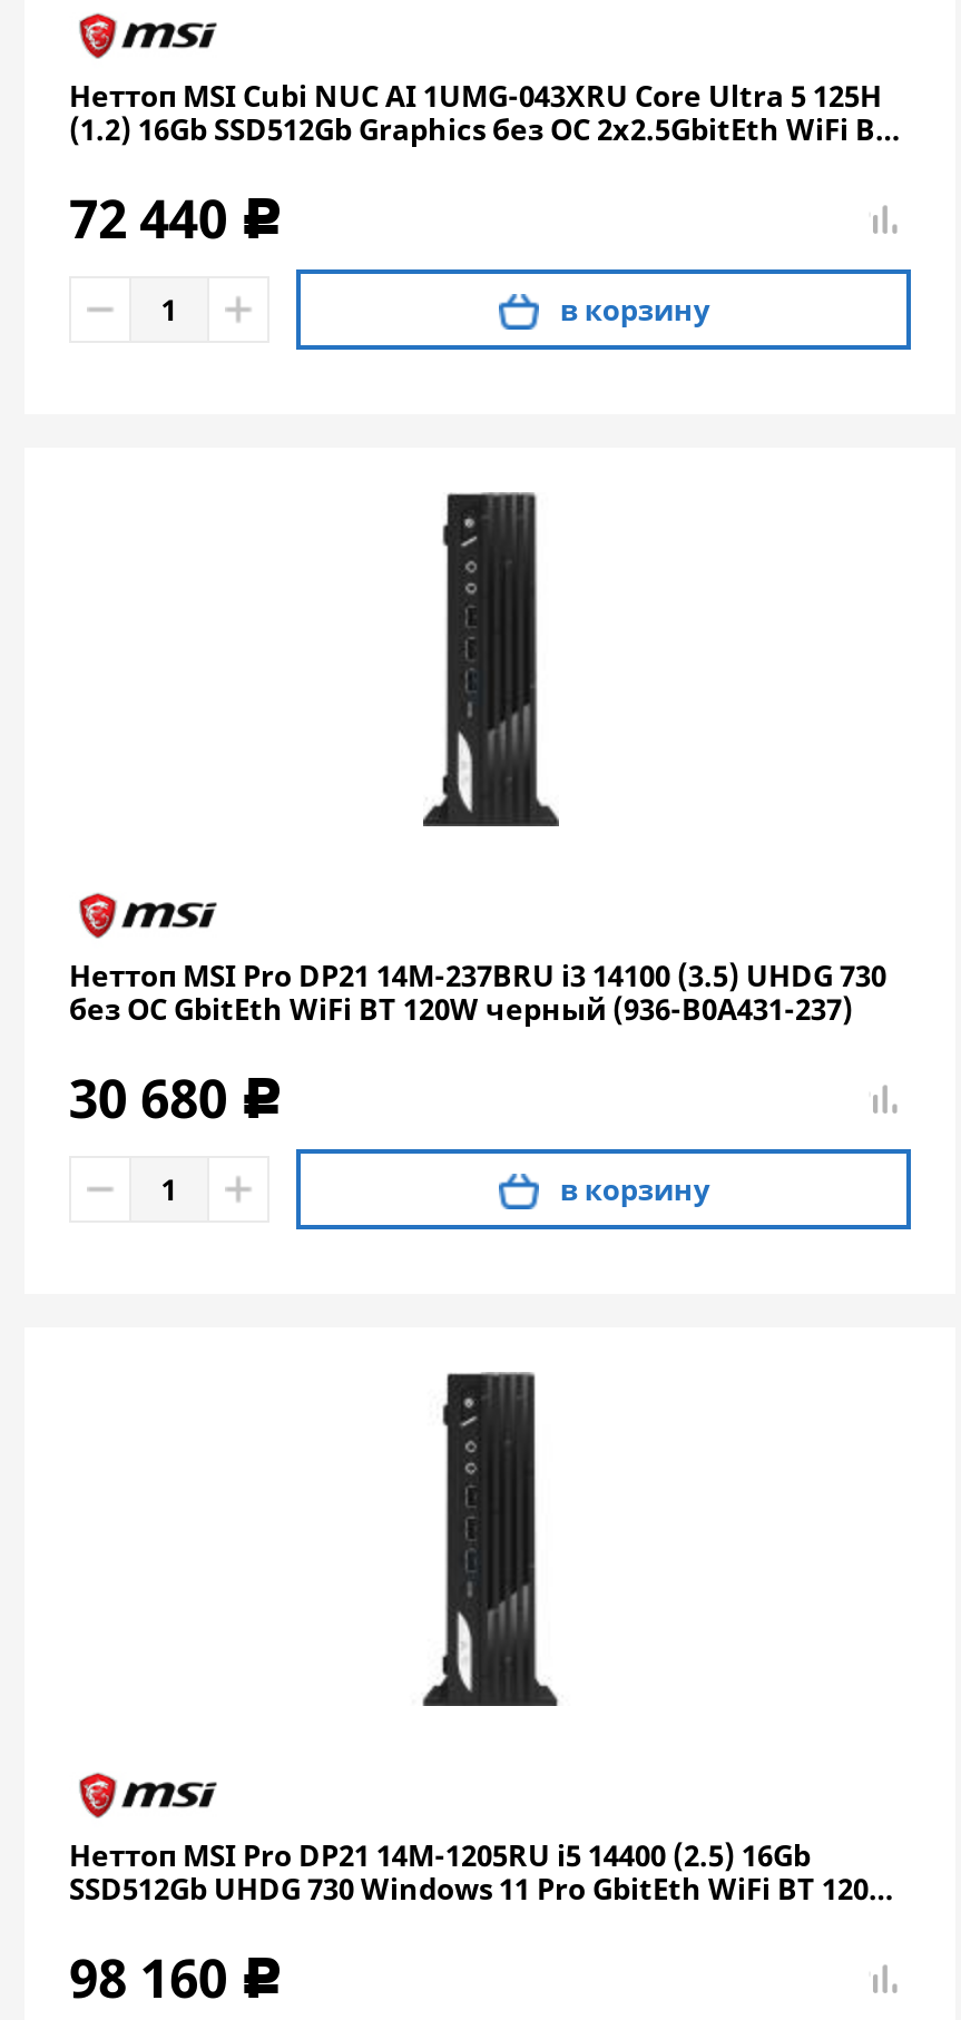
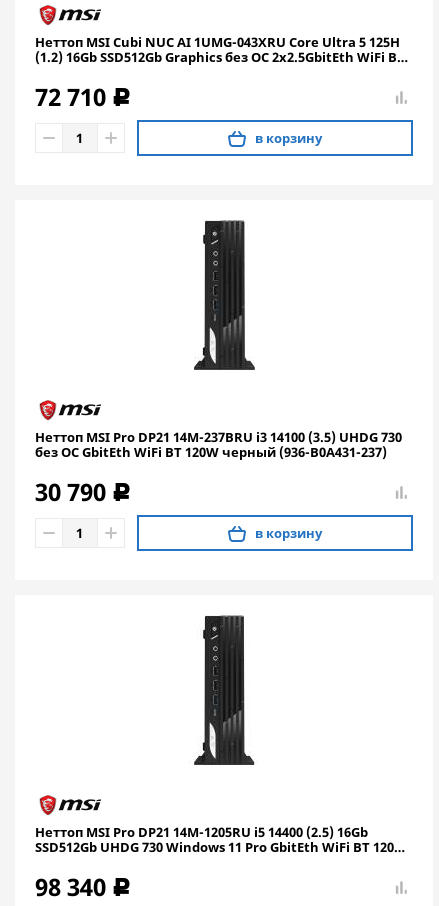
[69,180,281,254] 72 440 c -> [35,80,130,113] 72 710 c
[69,1060,281,1134] 30 680 c -> [35,475,130,508] 30 790 c
[69,1940,281,2013] 98 160 c -> [35,870,130,903] 98 340 c

